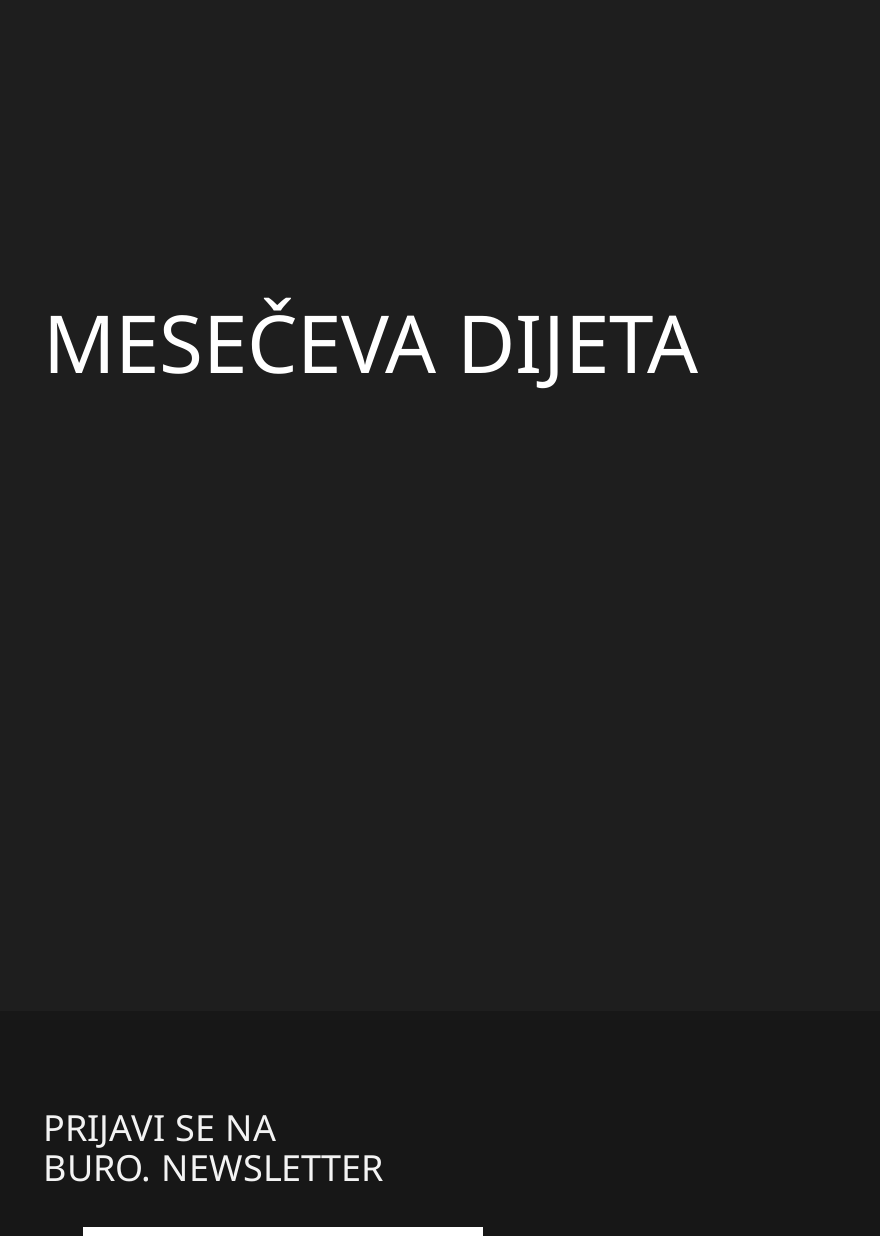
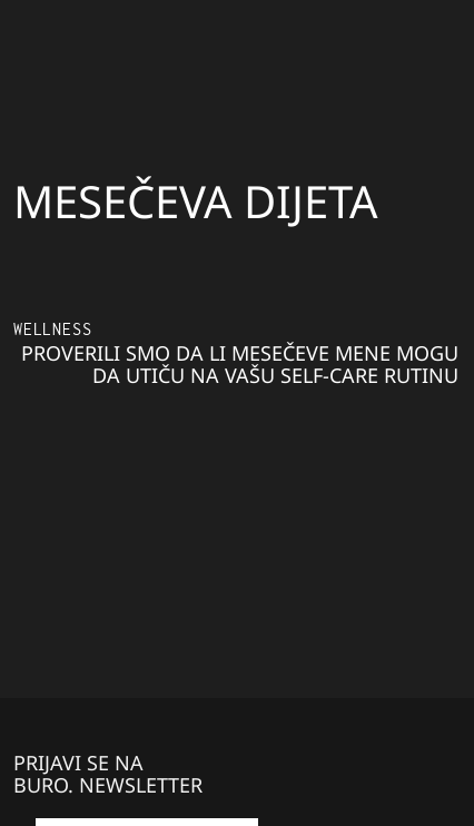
none -> [13,319,458,389] WELLNESS | PROVERILI SMO DA LI MESEČEVE MENE MOGU | DA UTIČU NA VAŠU SELF-CARE RUTINU

